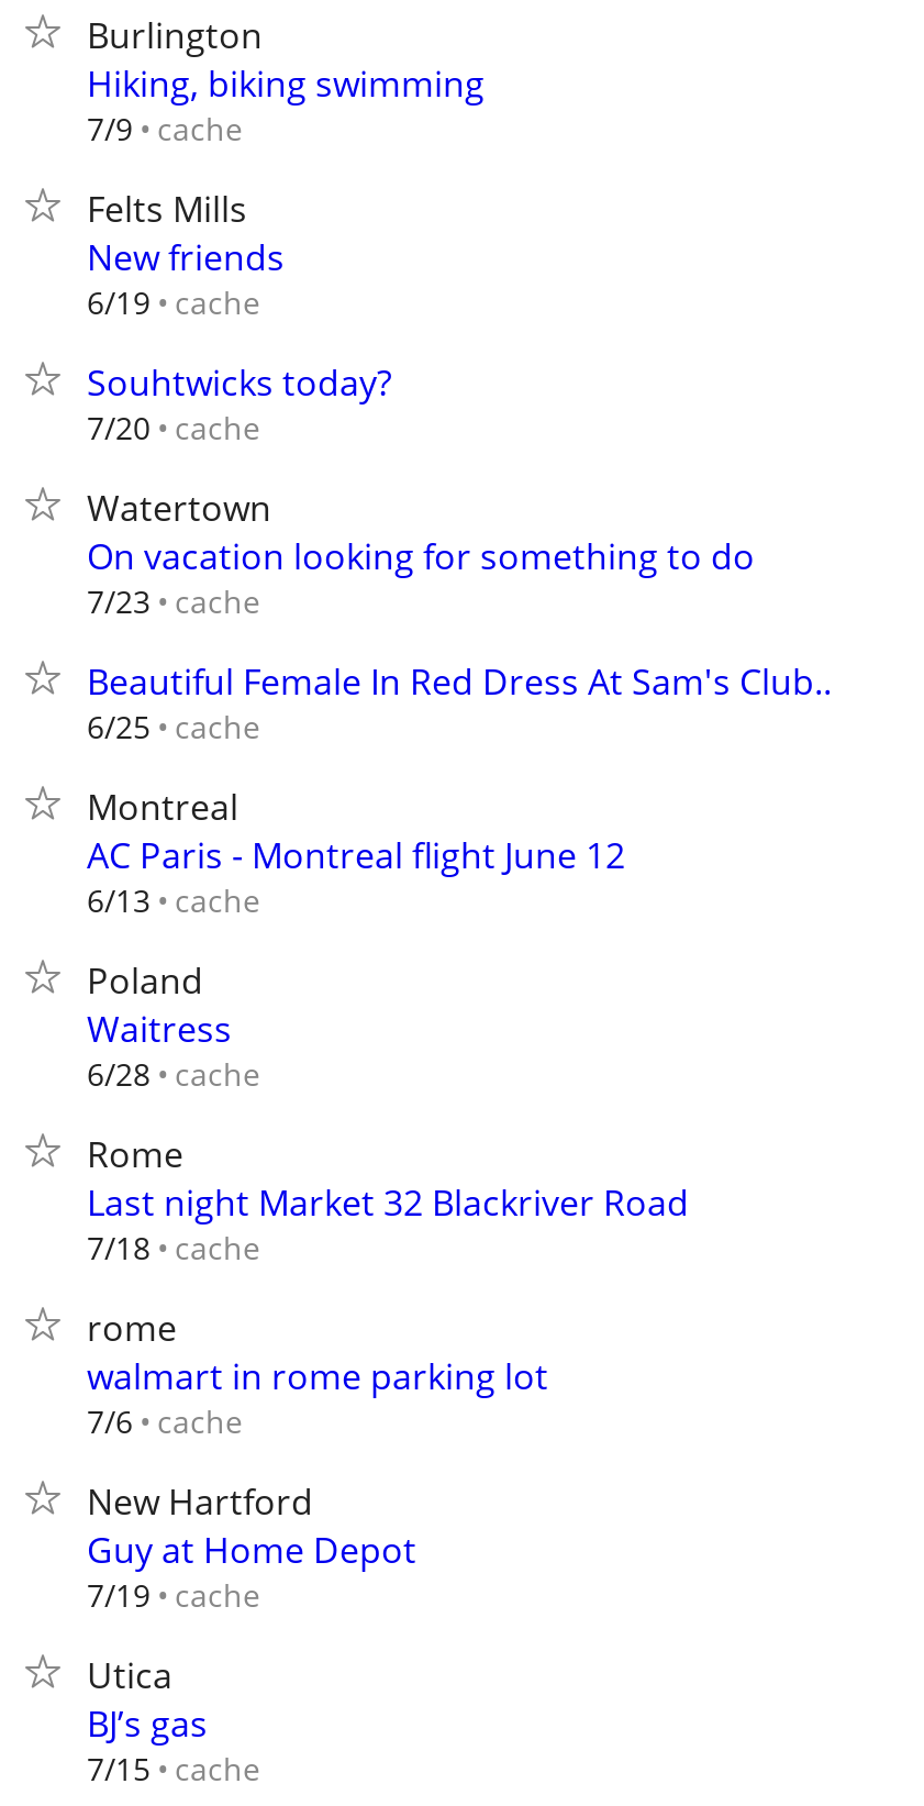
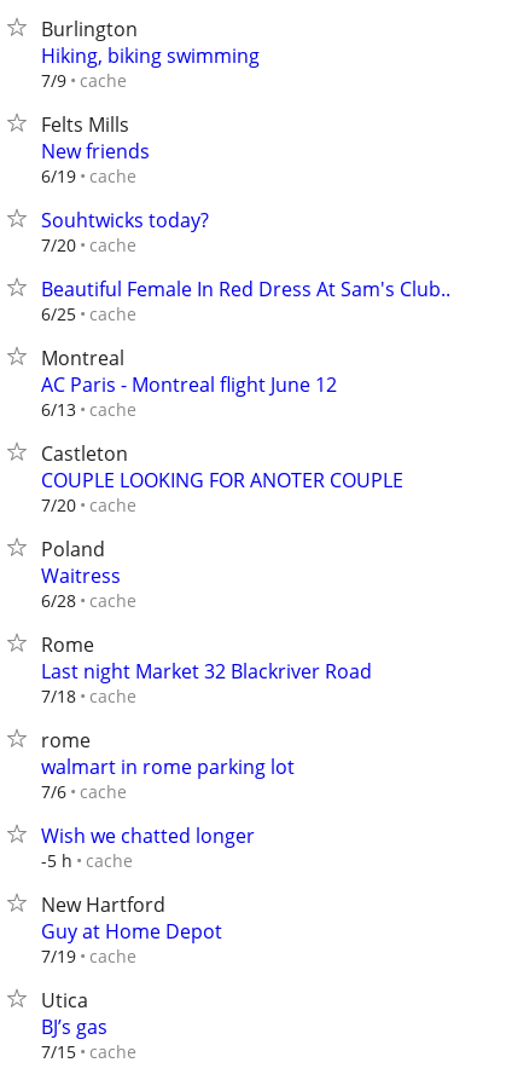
[87,484,755,622] Watertown | On vacation looking for something to do | 7/23 cache -> none
moved [87,657,832,921] -> [41,276,450,421]: Beautiful Female In Red Dress At Sam's Club.. | 6/25 cache | Montreal | AC Paris - Montreal flight June 12 | 6/13 cache
none -> [41,440,403,516] Castleton | COUPLE LOOKING FOR ANOTER COUPLE | 7/20 cache
none -> [41,822,255,872] Wish we chatted longer | -5 h cache

